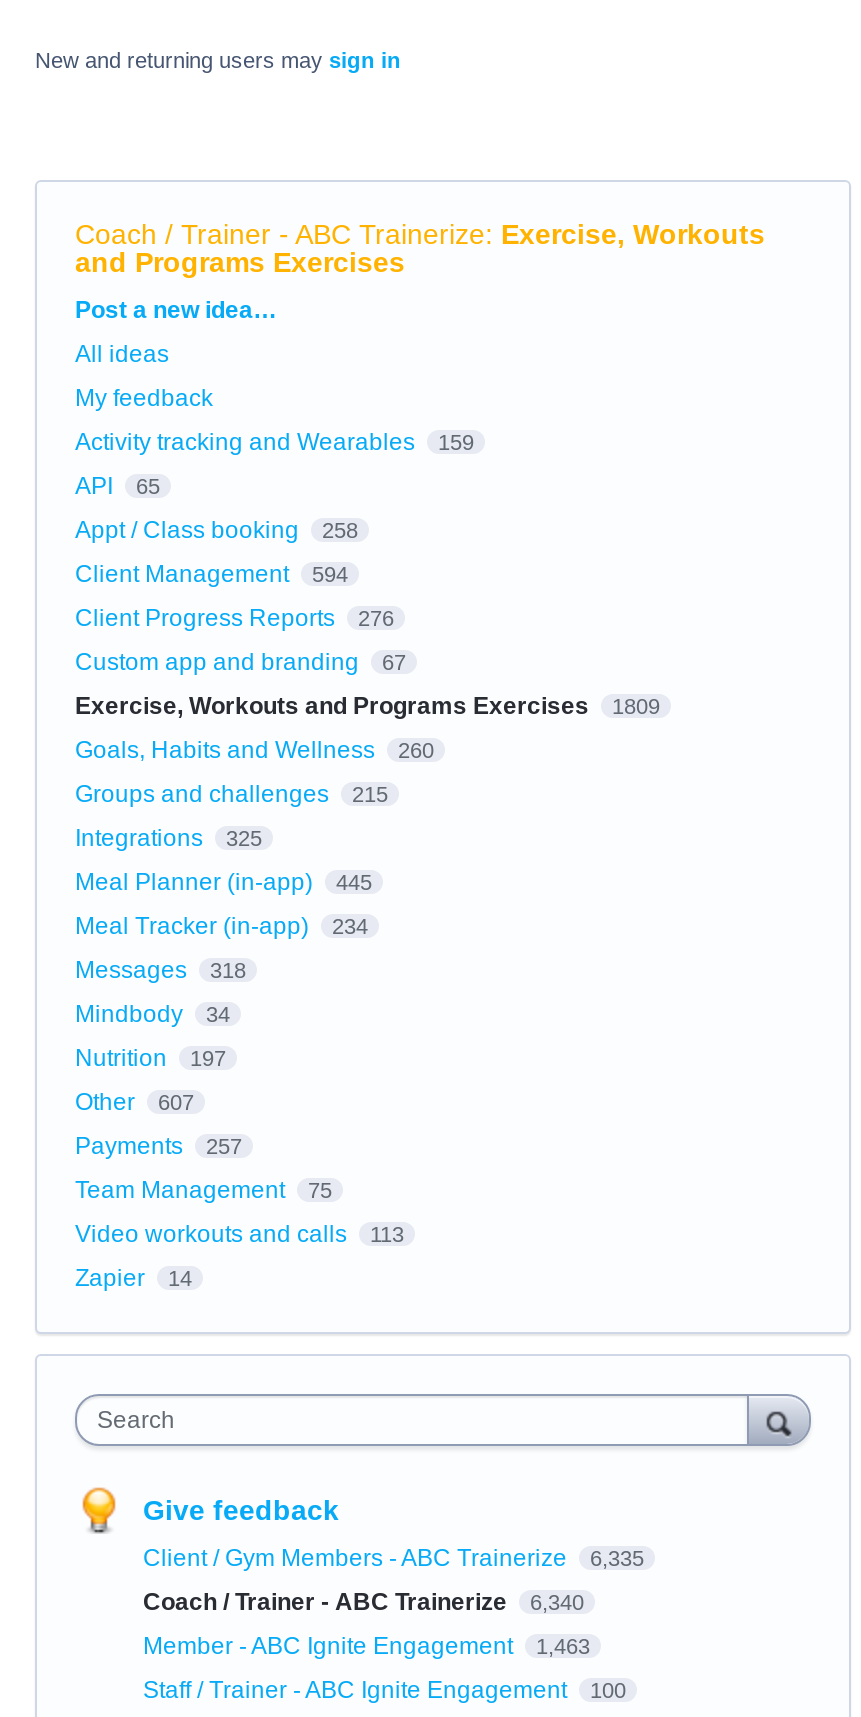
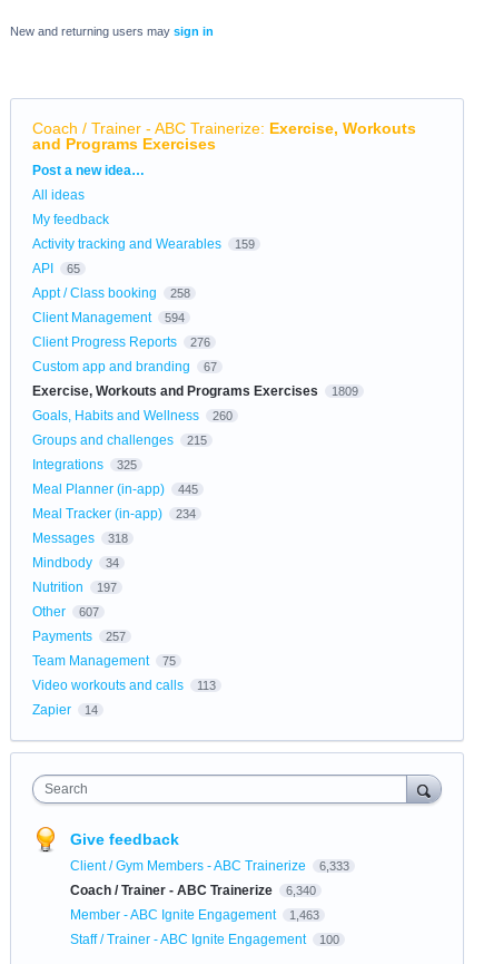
[143,1544,644,1572] Client / Gym Members - ABC Trainerize 6,335 -> [70,858,349,874] Client / Gym Members - ABC Trainerize 6,333

